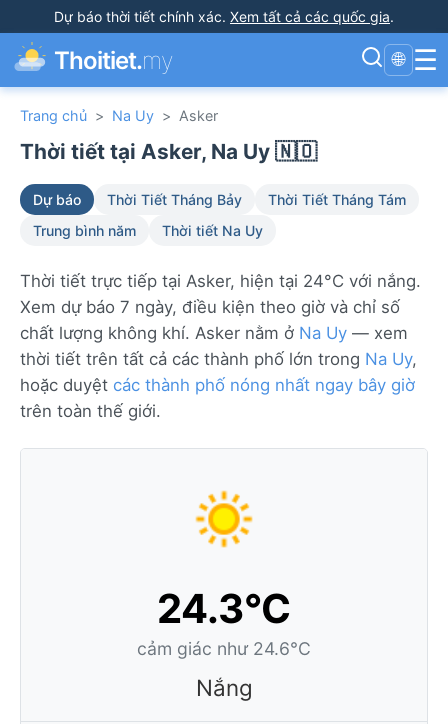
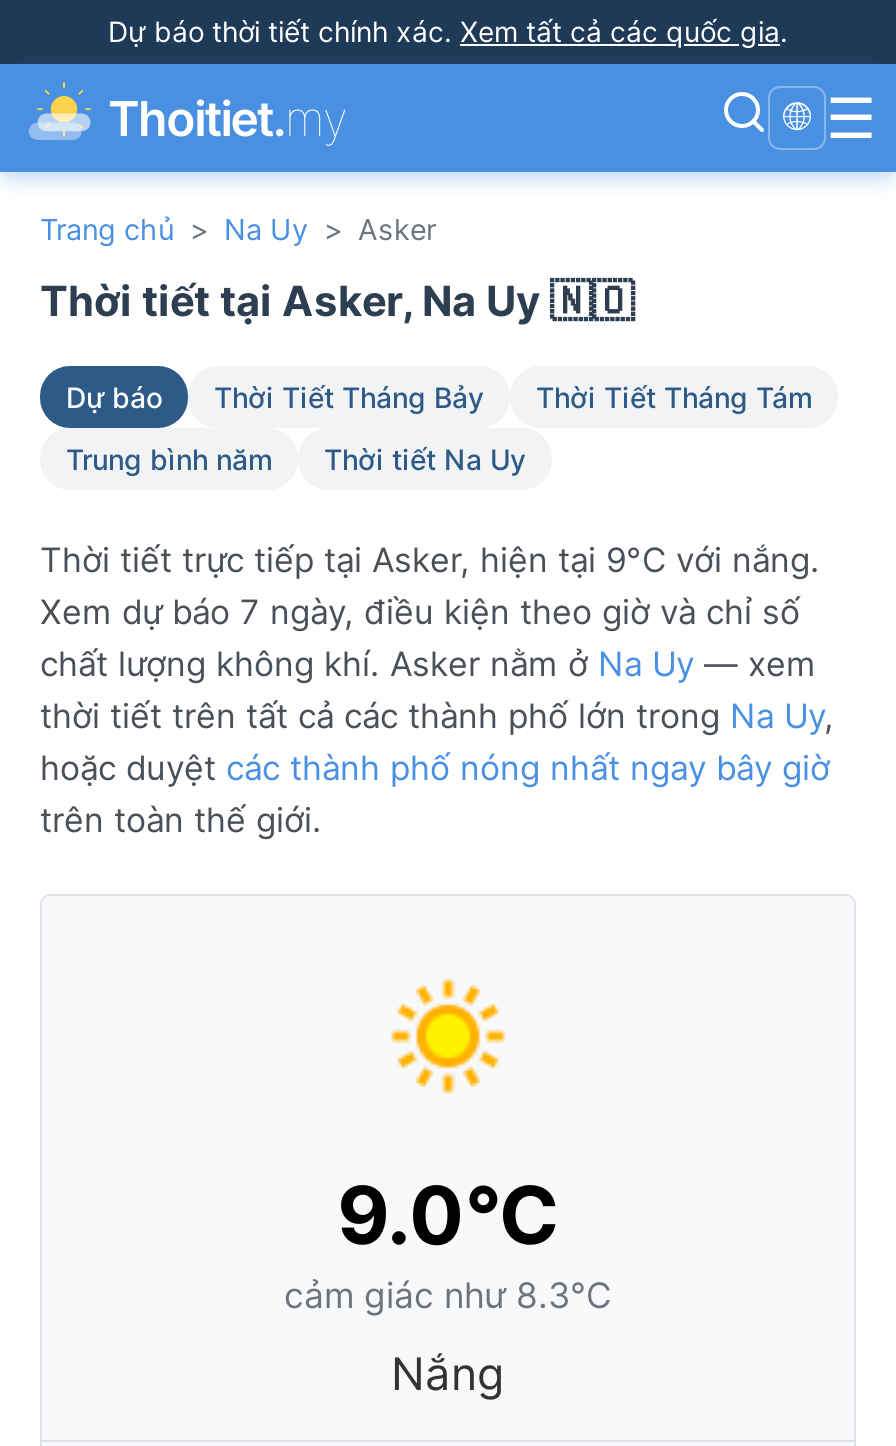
[20,271,421,291] Thời tiết trực tiếp tại Asker, hiện tại 24°C với nắng. -> [40,540,820,580] Thời tiết trực tiếp tại Asker, hiện tại 9°C với nắng.
[137,584,311,659] 24.3°C | cảm giác như 24.6°C -> [284,1166,612,1316] 9.0°C | cảm giác như 8.3°C

